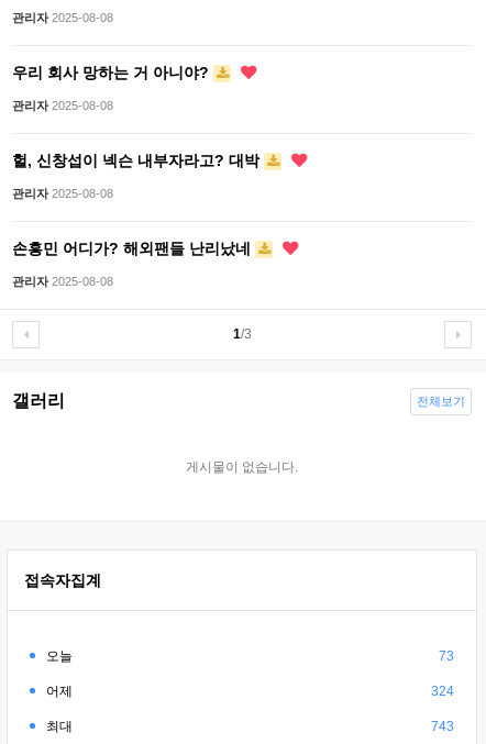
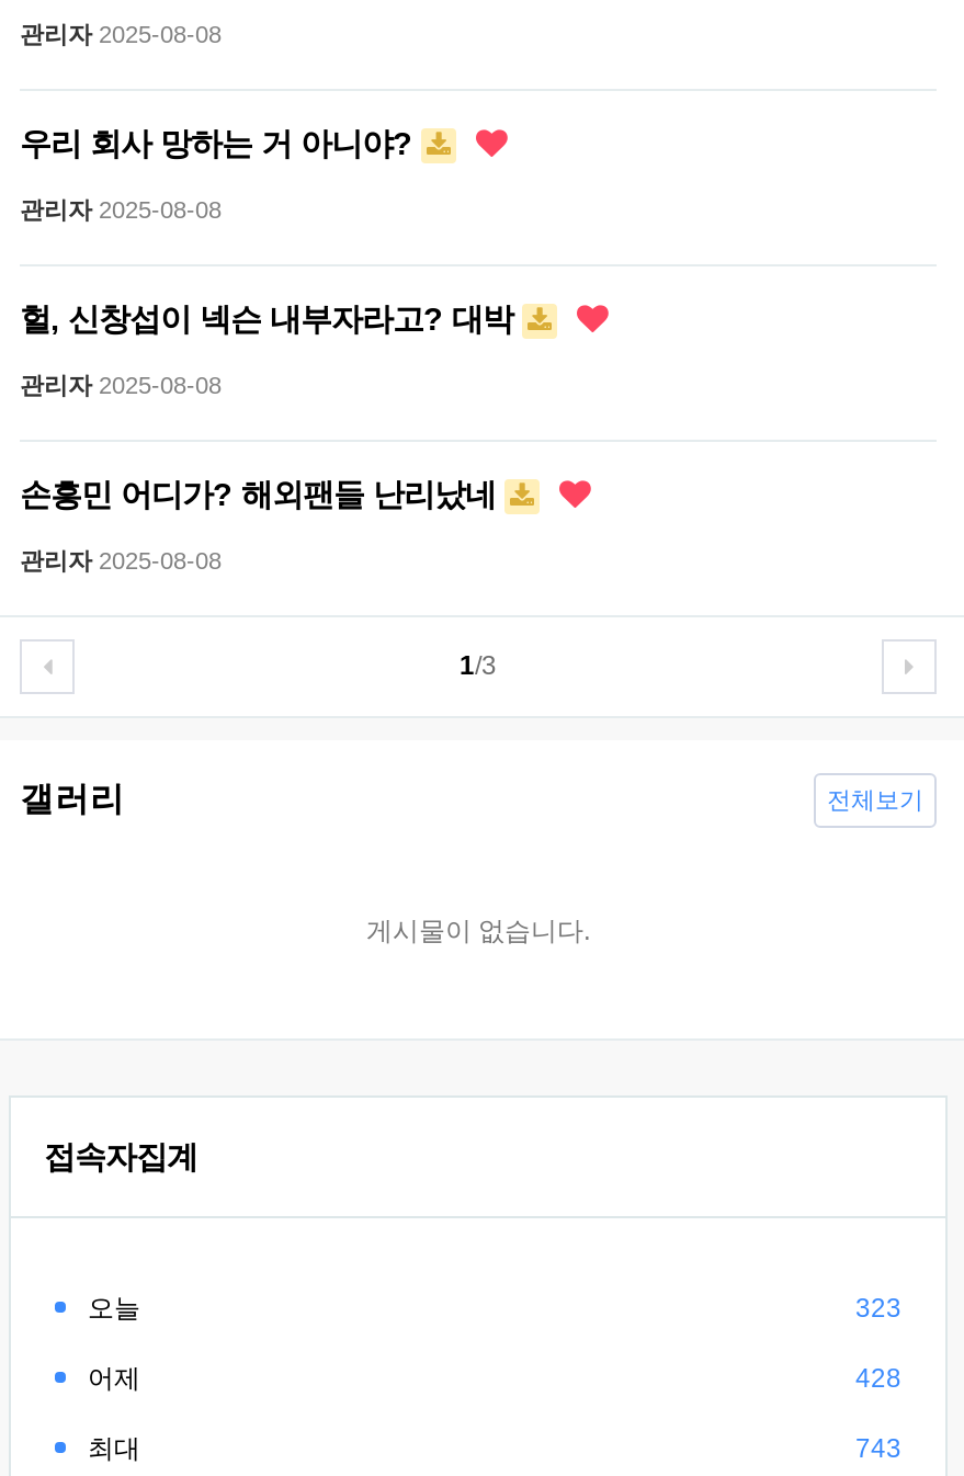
[439,648,454,664] 73 -> [855,1293,901,1324] 323
[431,684,454,699] 324 -> [855,1363,901,1394] 428

